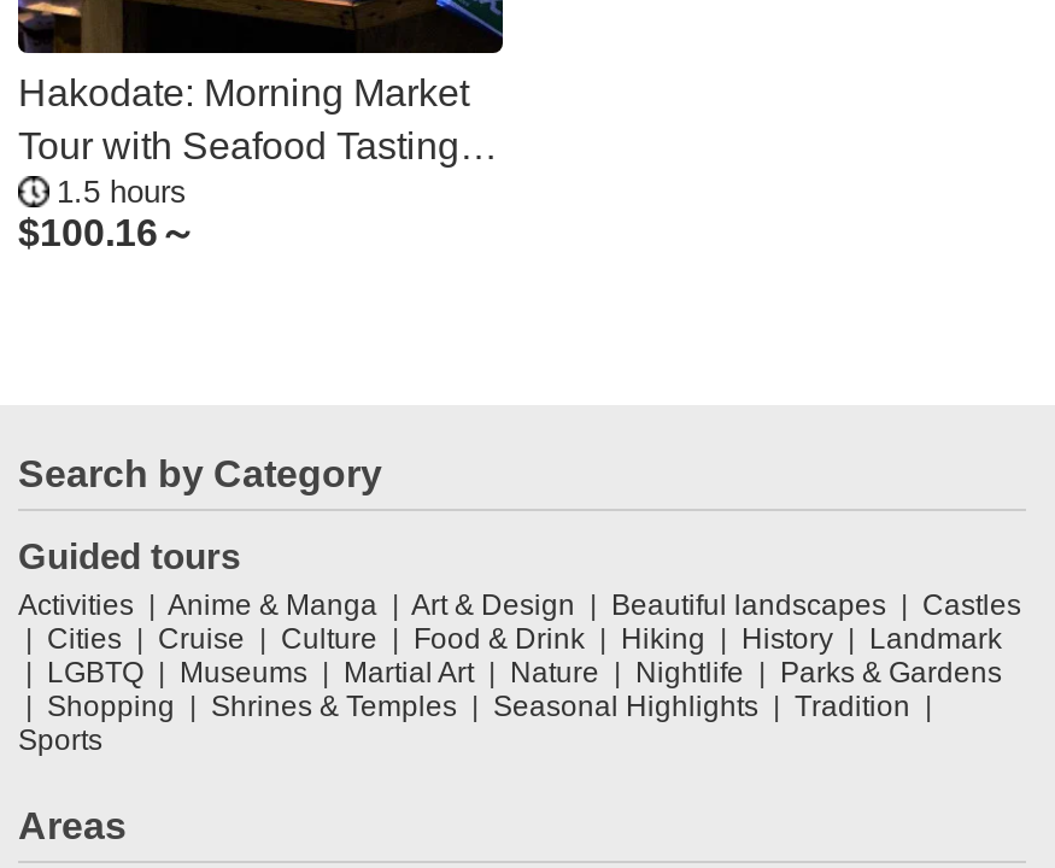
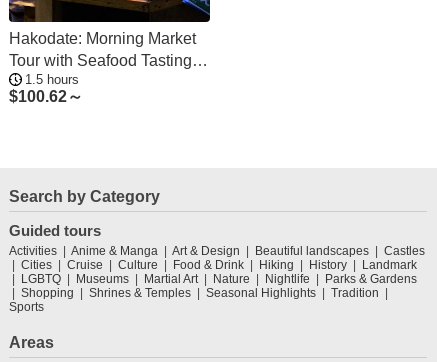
[18,212,197,253] $100.16～ -> [9,88,83,105] $100.62～

